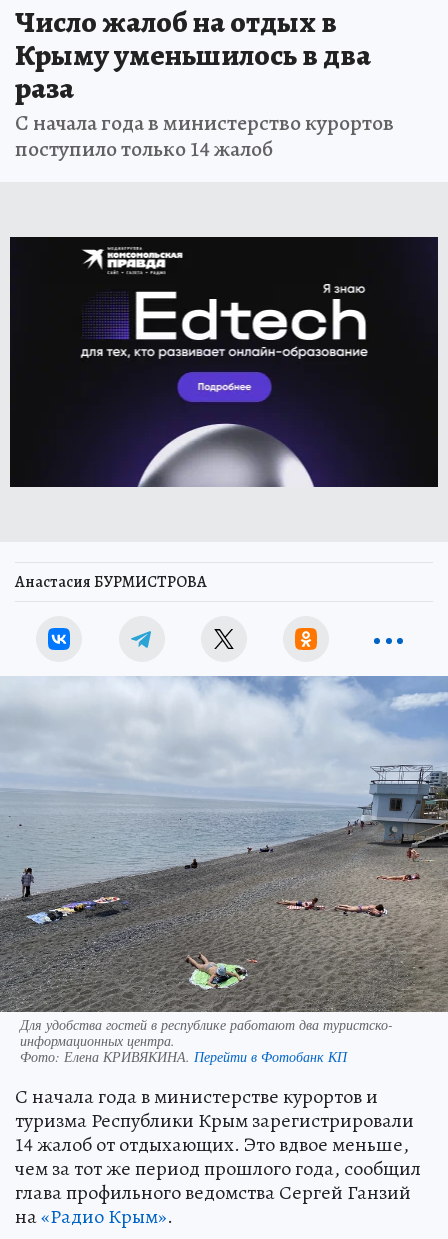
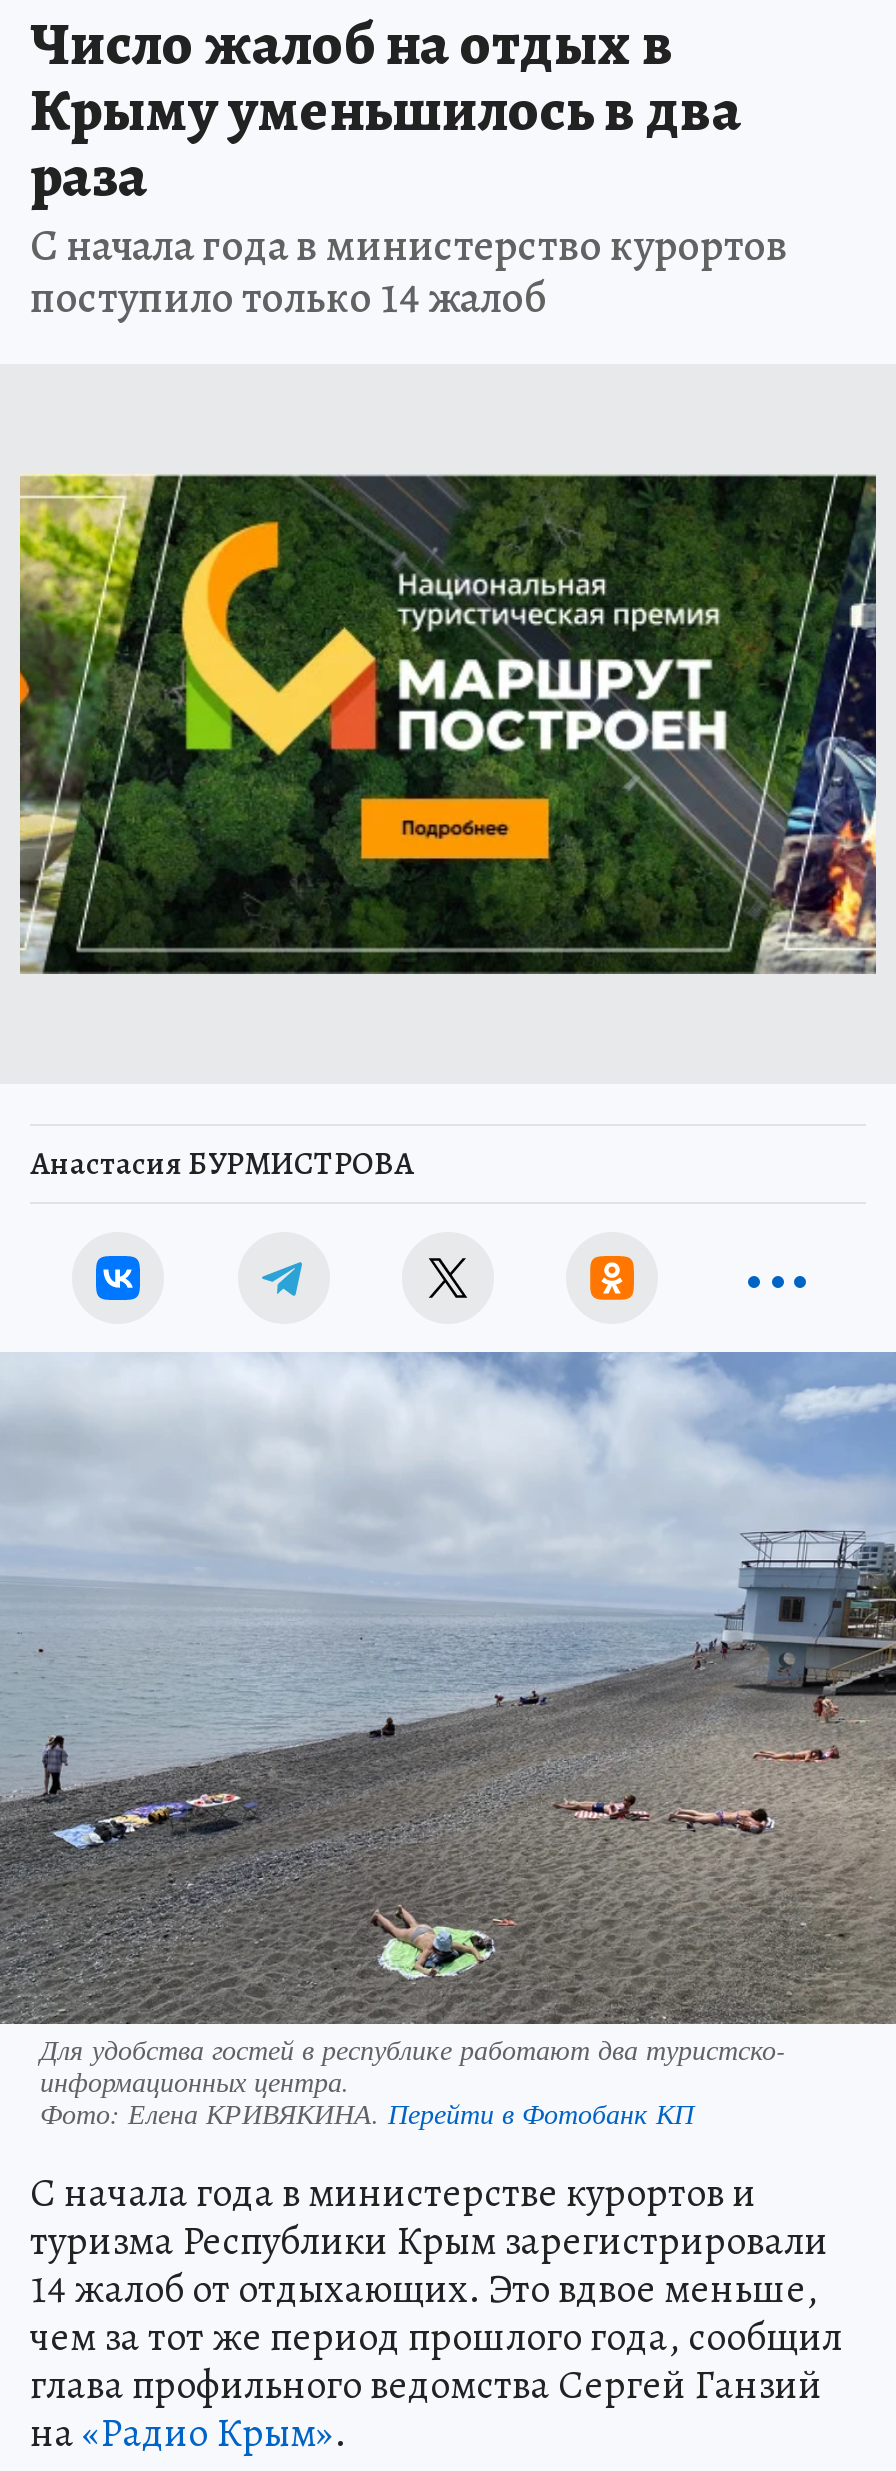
[9,236,439,487] [image] -> [18,474,878,976] [image]

